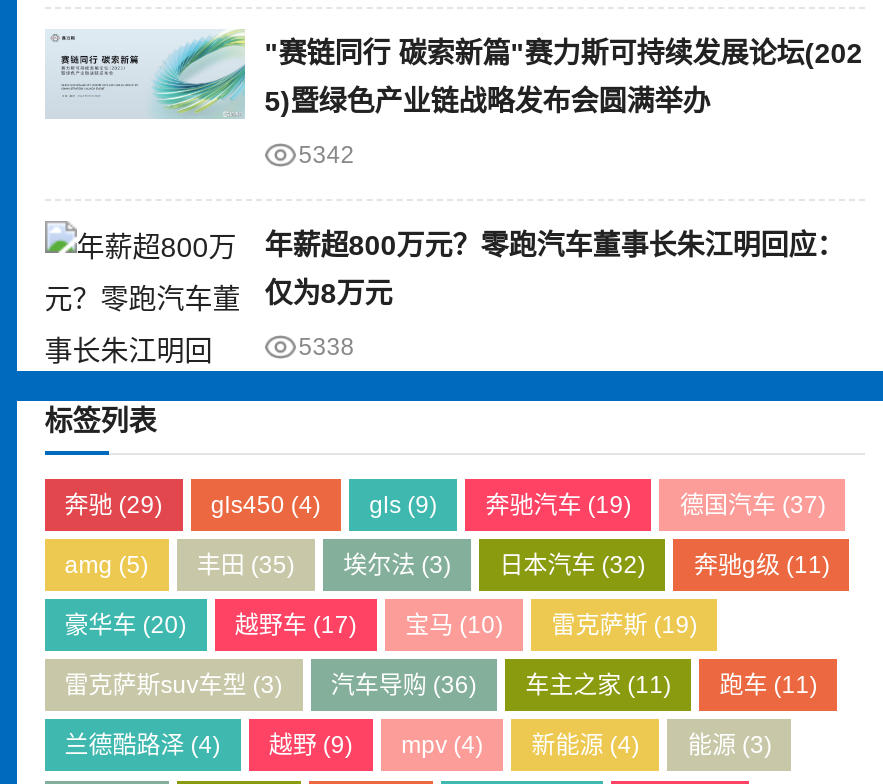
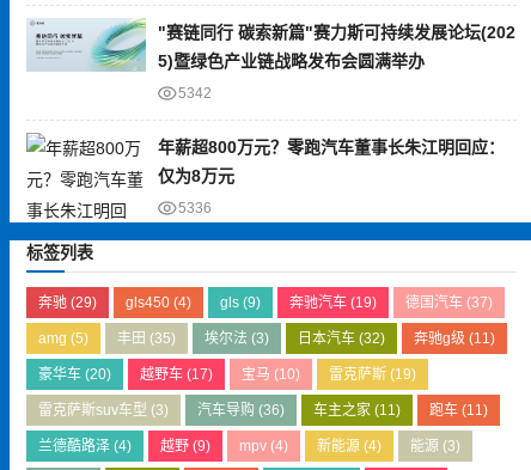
[298,332,354,360] 5338 -> [178,199,211,216] 5336

